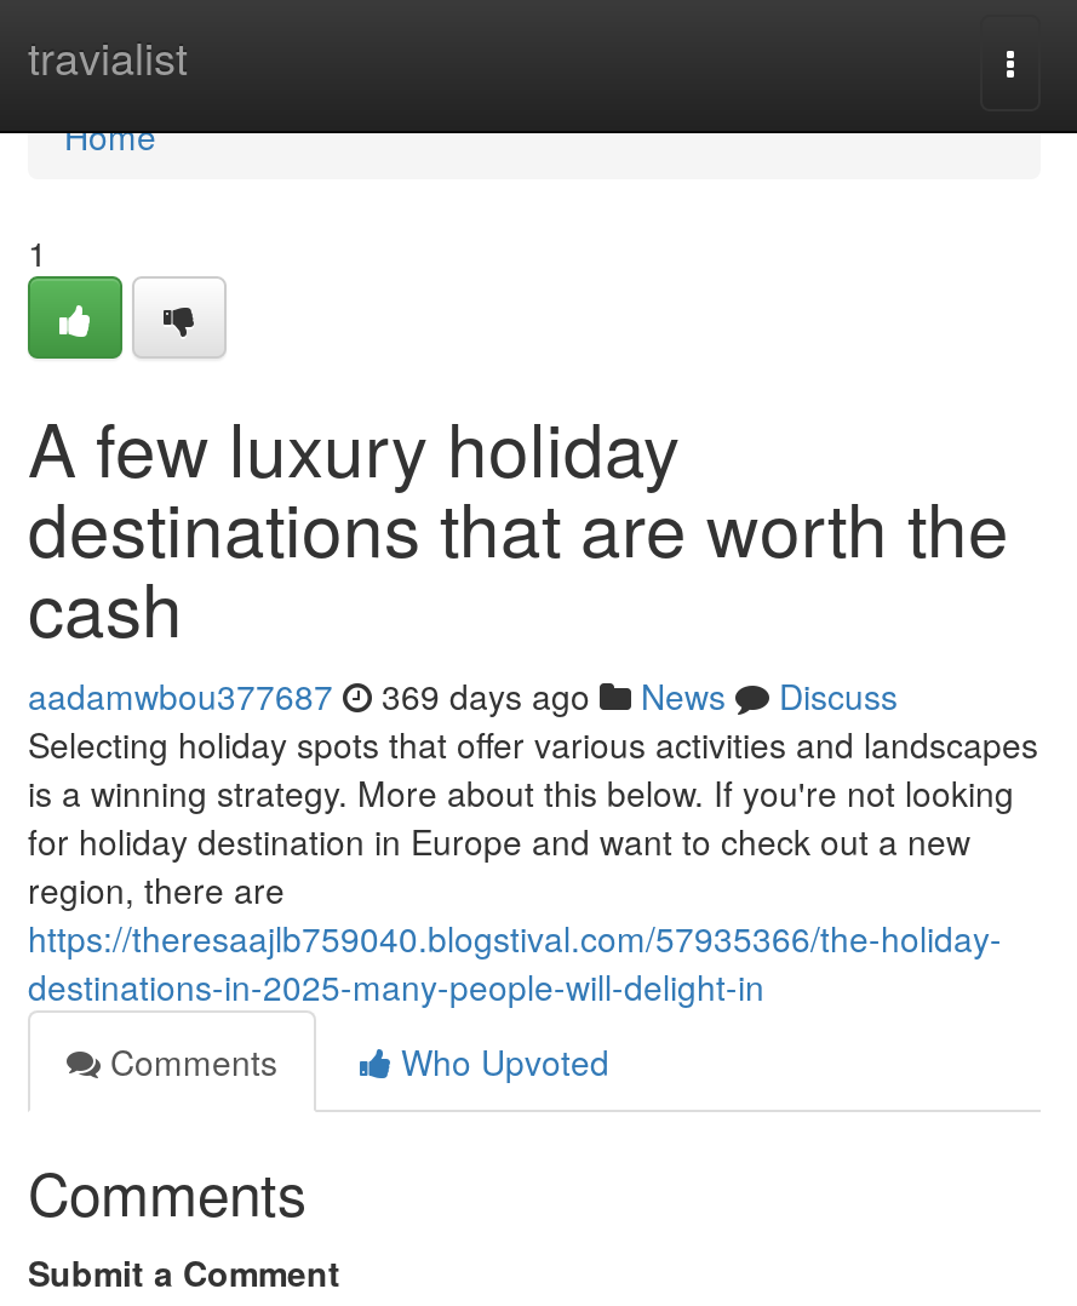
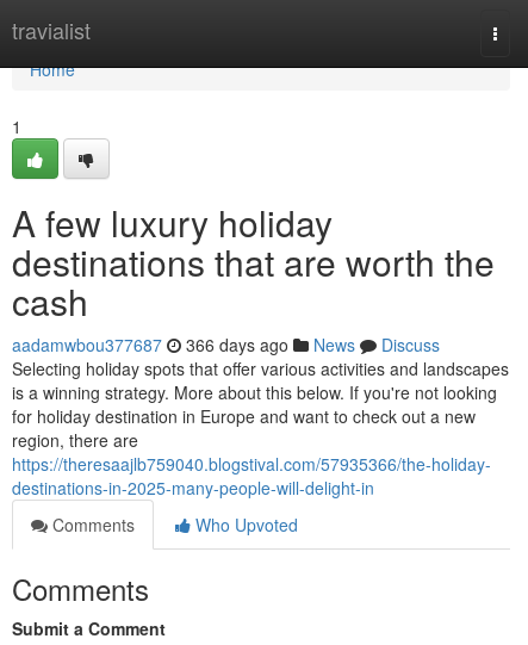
[28,671,898,720] aadamwbou377687 369 days ago News Discuss -> [12,333,440,356] aadamwbou377687 366 days ago News Discuss

